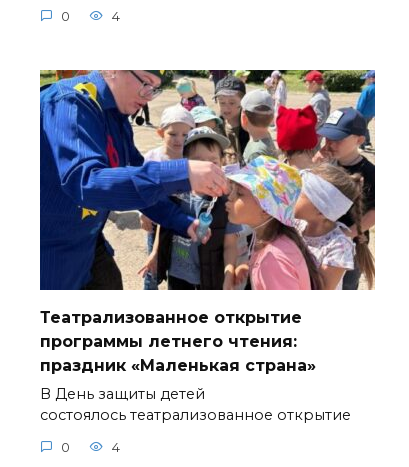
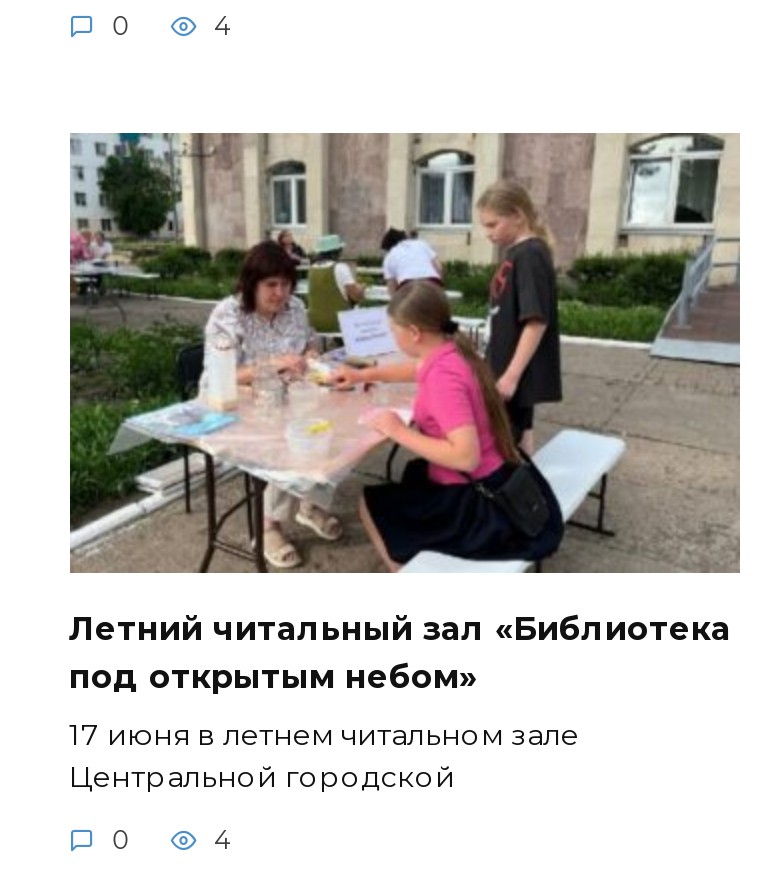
[39,69,376,375] [image] | Театрализованное открытие | программы летнего чтения: | праздник «Маленькая страна» -> [68,130,740,696] [image] | Летний читальный зал «Библиотека | под открытым небом»
[39,385,350,424] В День защиты детей | состоялось театрализованное открытие -> [69,716,579,794] 17 июня в летнем читальном зале | Центральной городской

